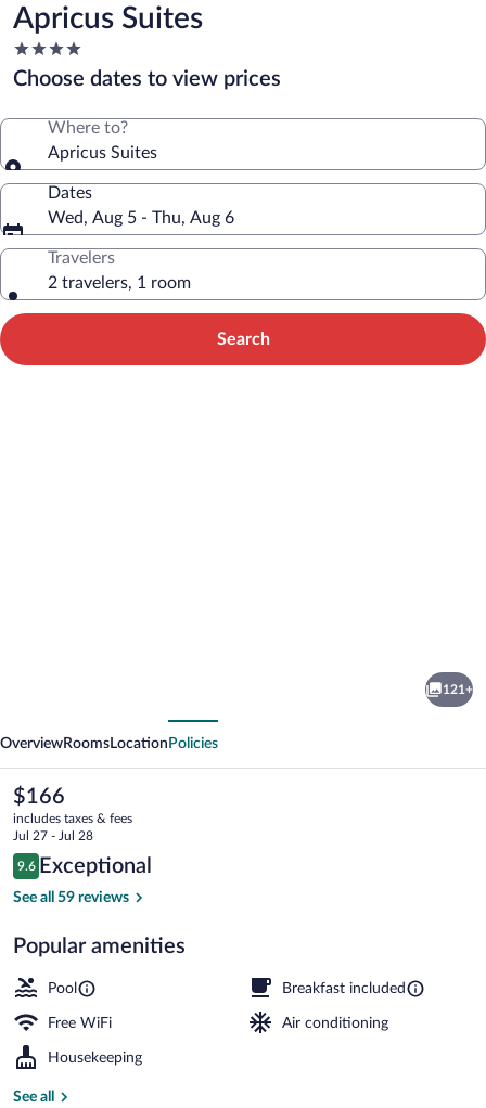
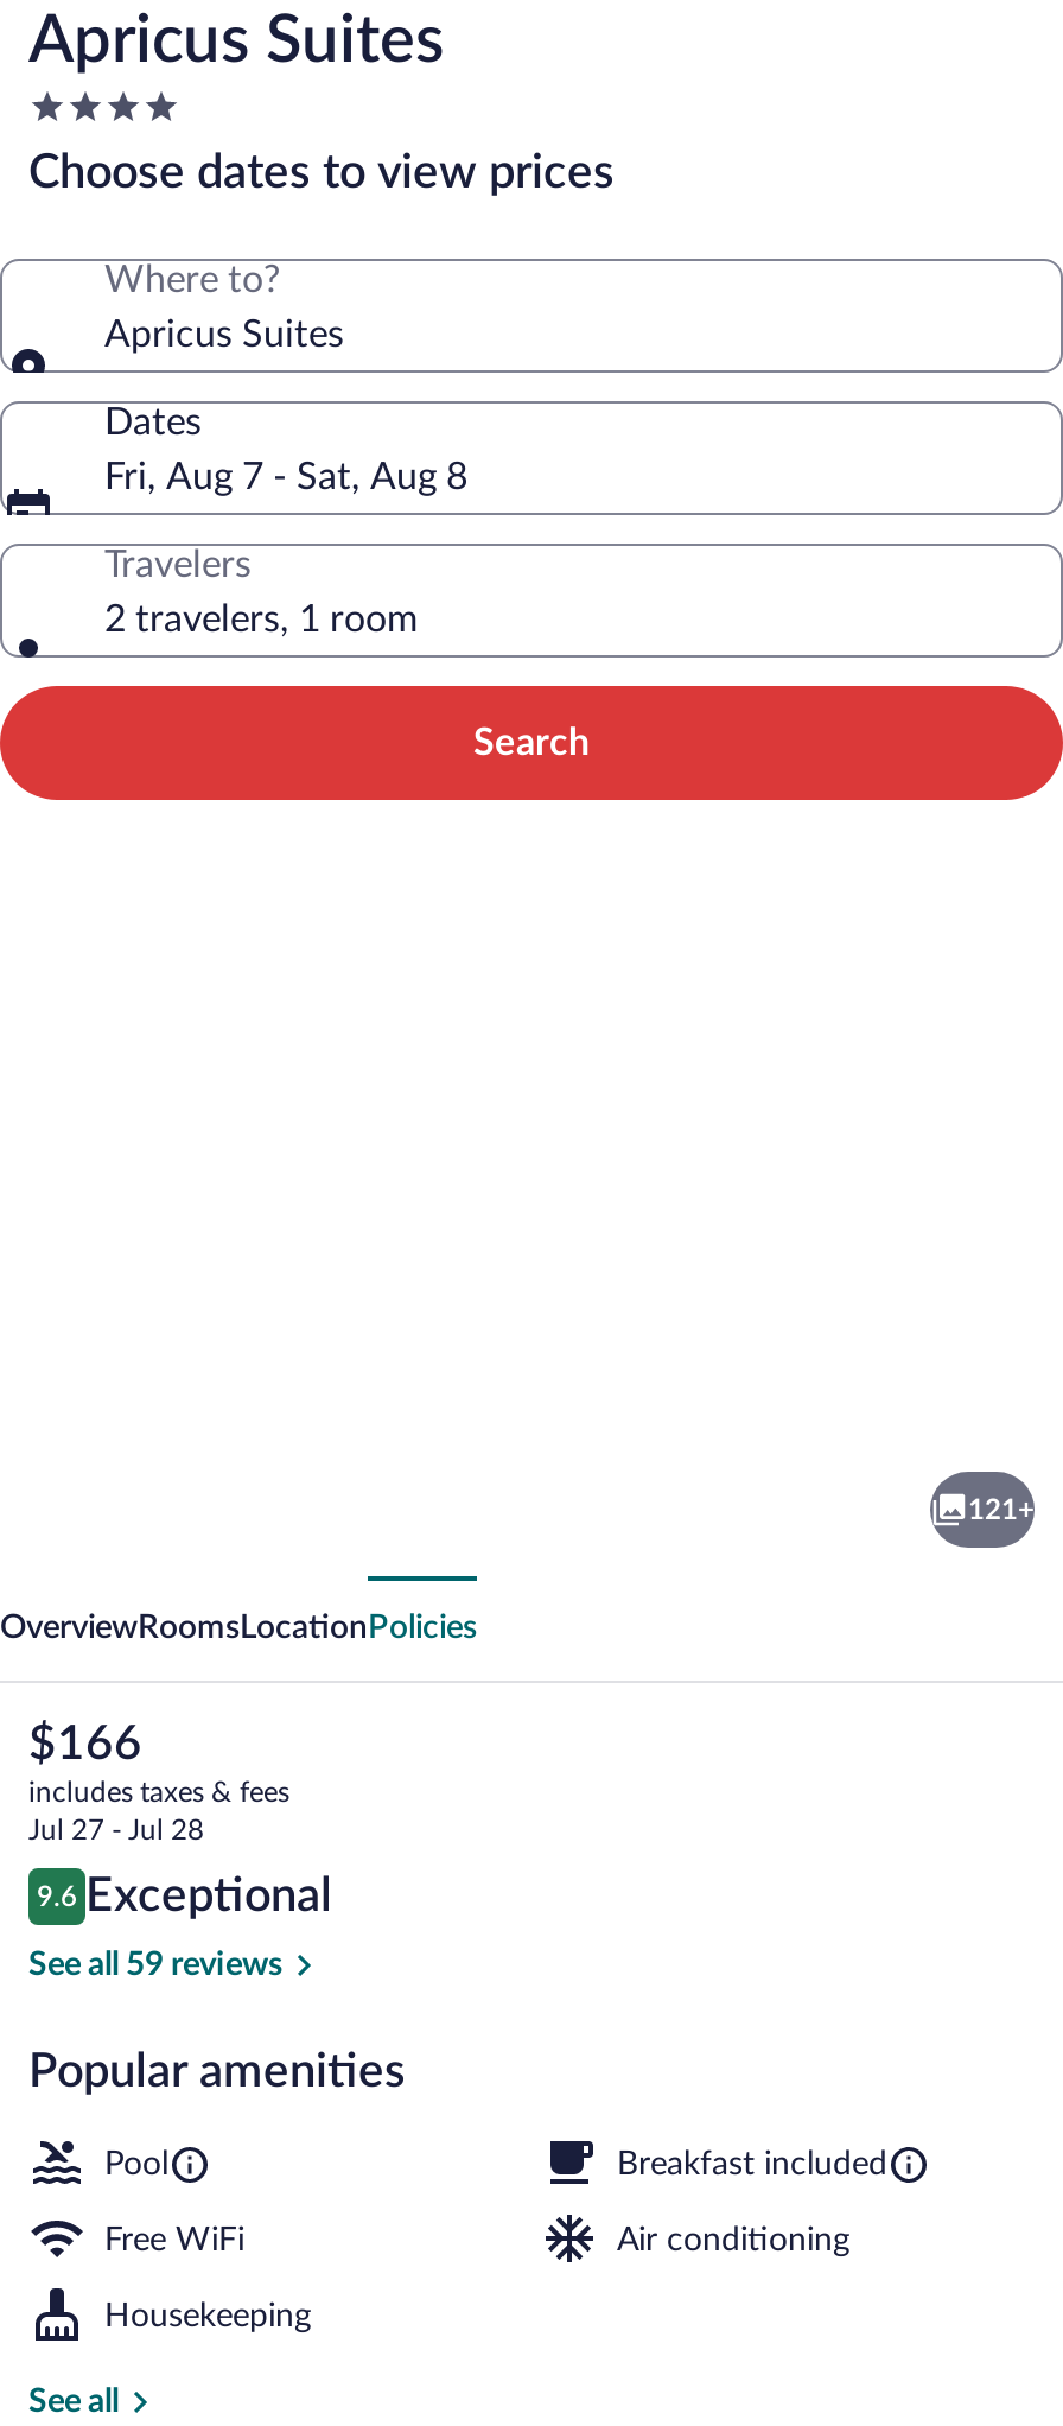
[48,209,234,227] Wed, Aug 5 - Thu, Aug 6 -> [104,458,467,496] Fri, Aug 7 - Sat, Aug 8

